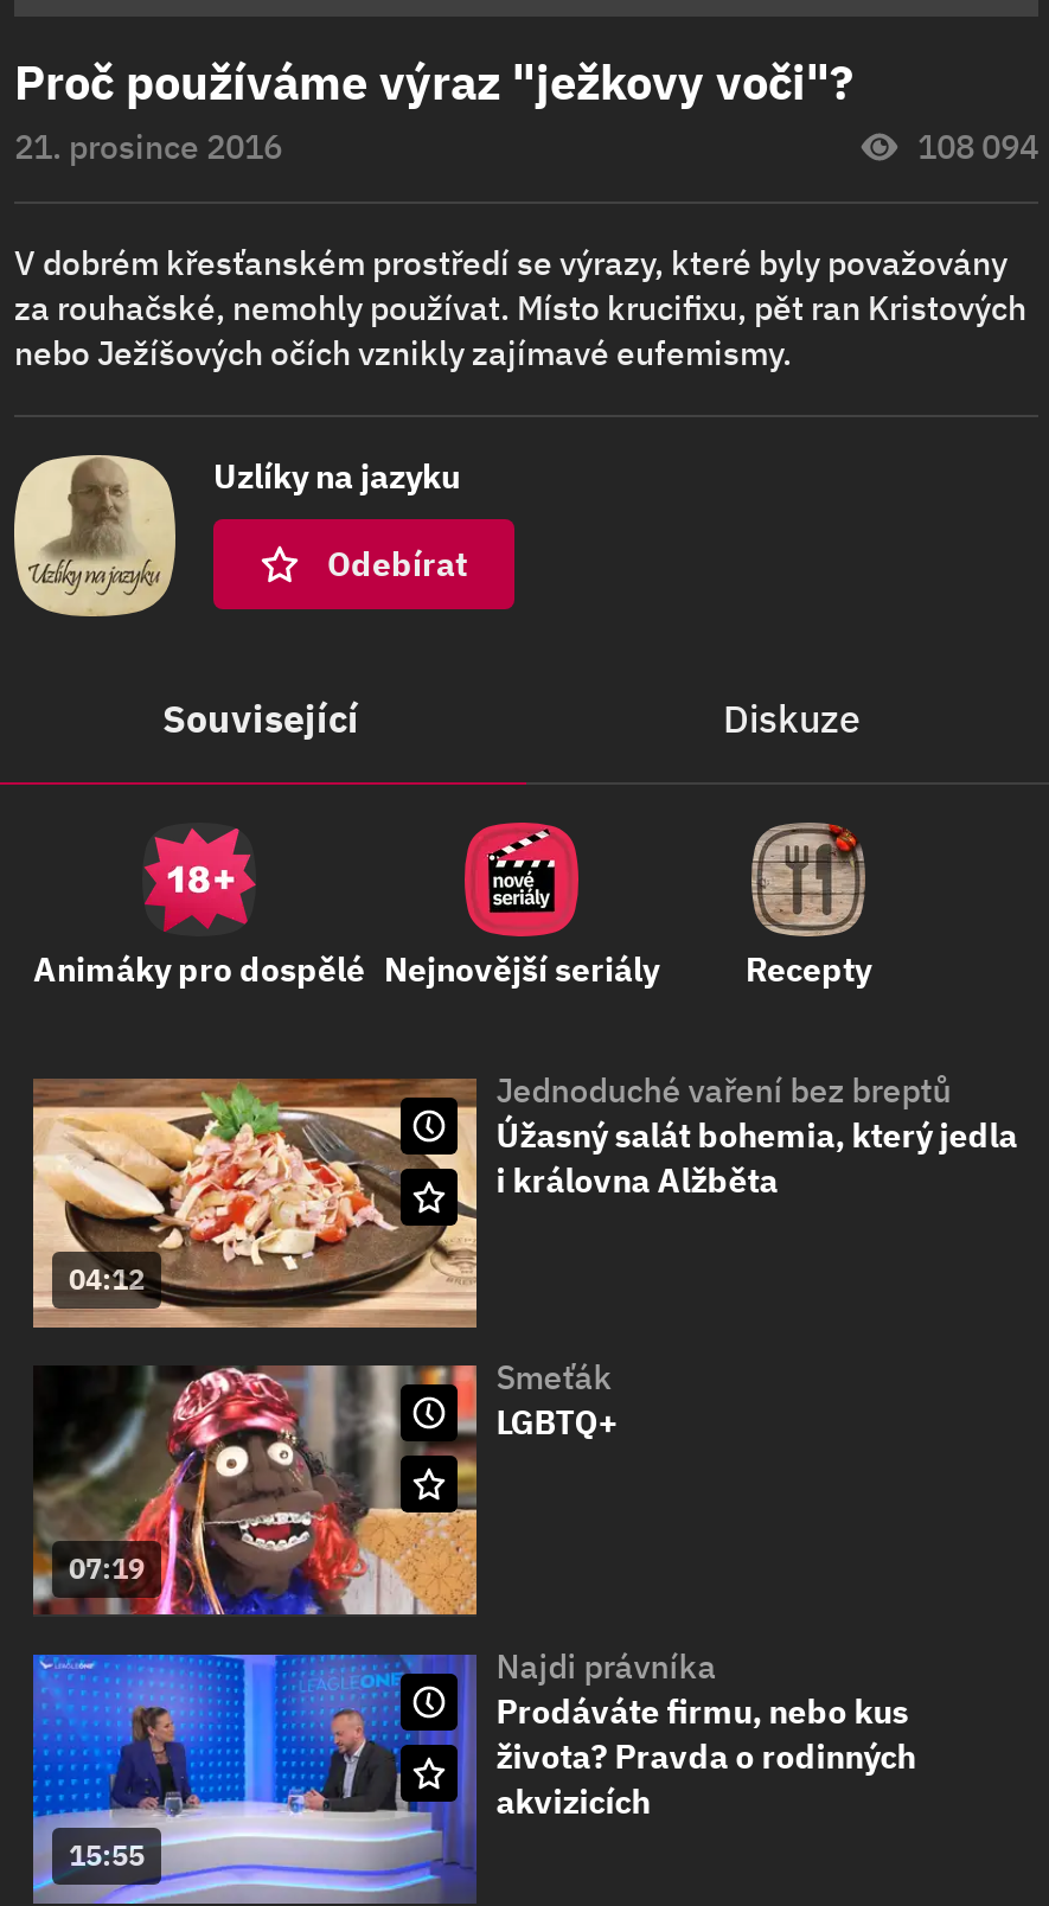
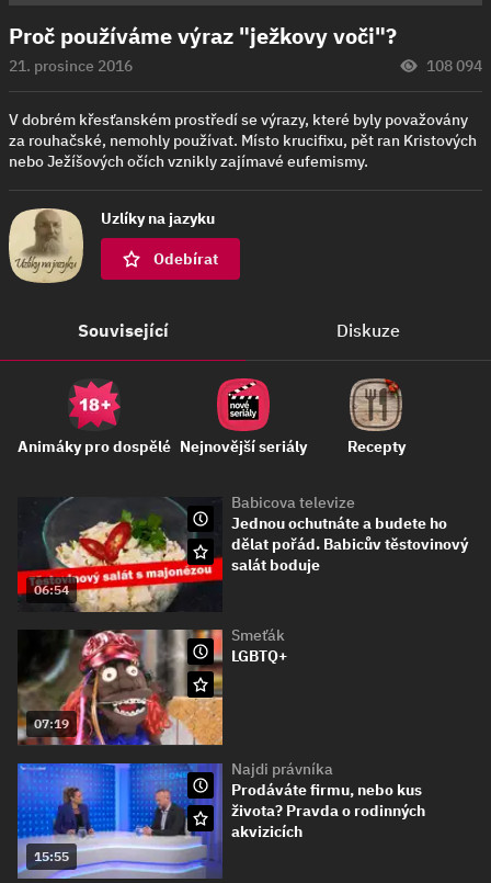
[31,1076,479,1330] [image] | 04:12 -> [16,497,222,612] [image] | 06:54
[496,1069,1017,1202] Jednoduché vaření bez breptů | Úžasný salát bohemia, který jedla | i královna Alžběta -> [231,493,468,575] Babicova televize | Jednou ochutnáte a budete ho | dělat pořád. Babicův těstovinový | salát boduje

